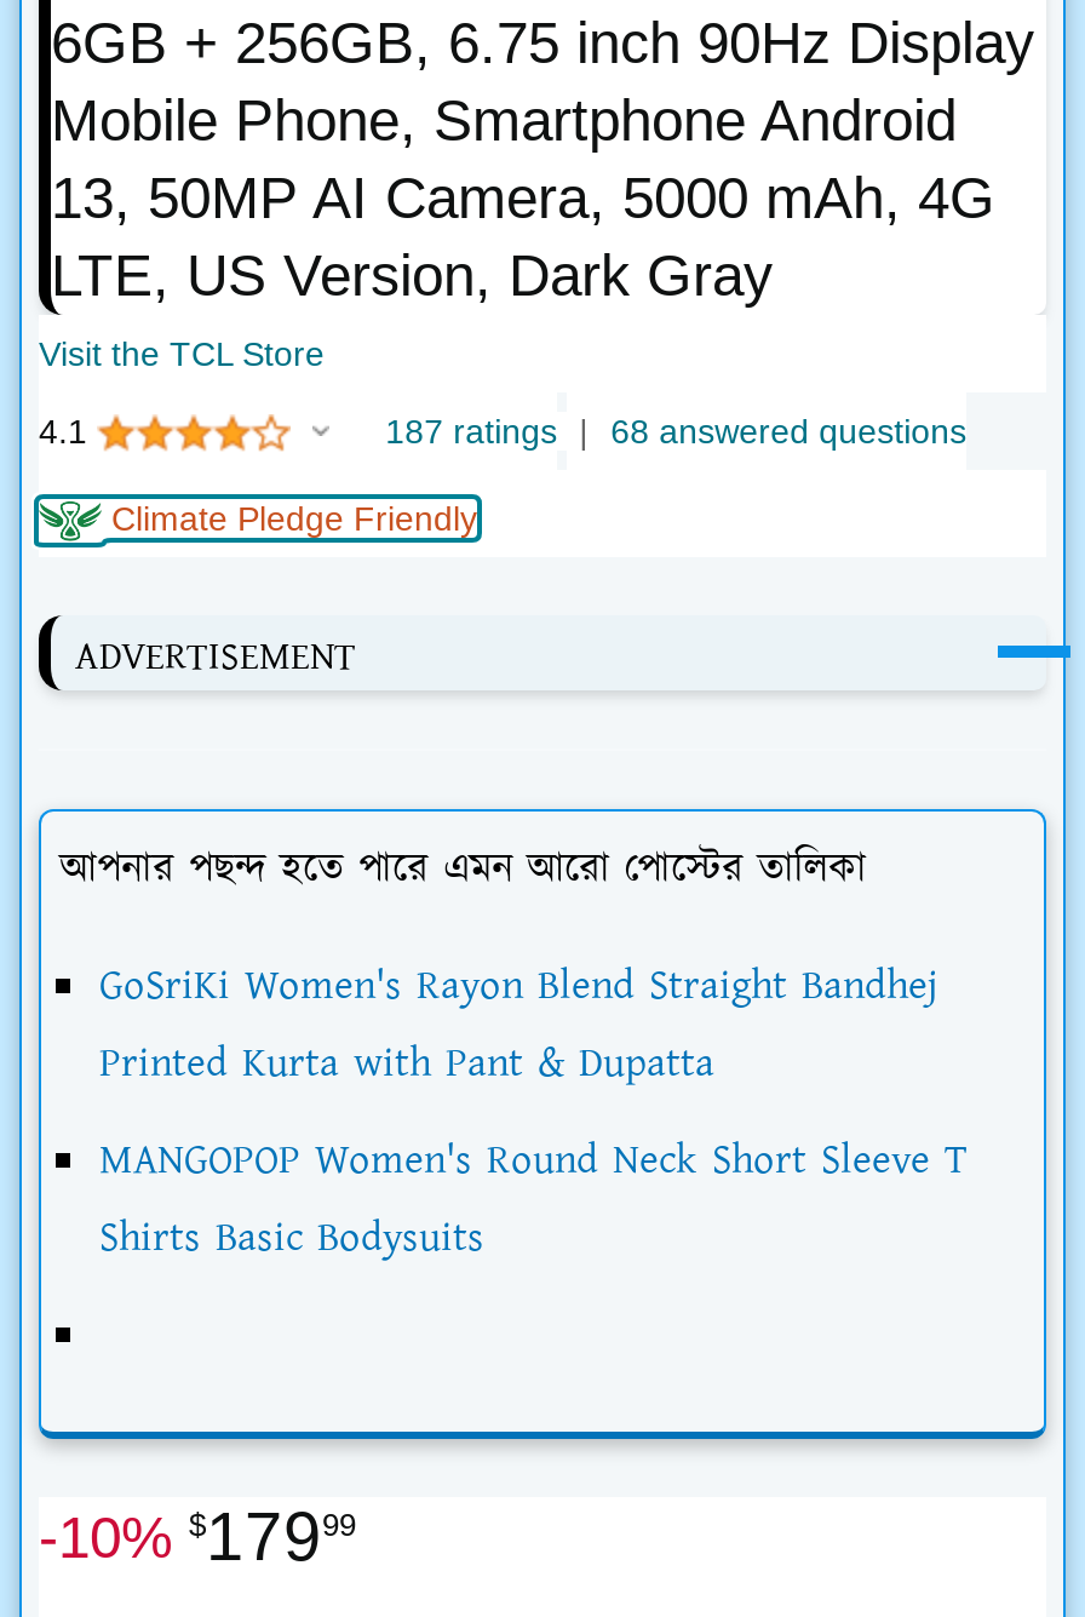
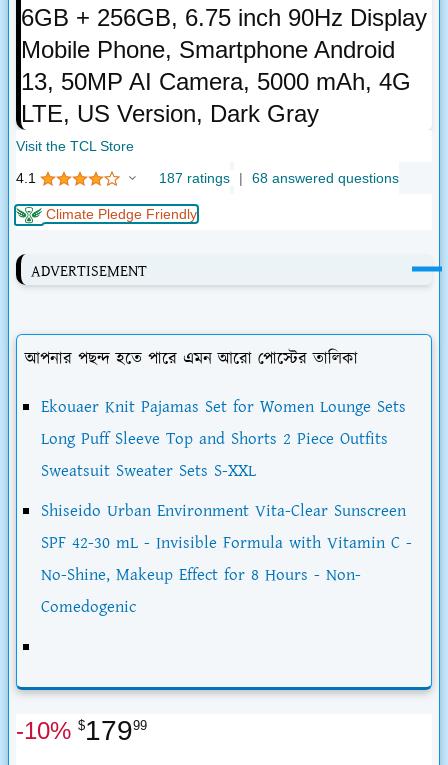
[99,956,937,1092] GoSriKi Women's Rayon Blend Straight Bandhej | Printed Kurta with Pant & Dupatta -> [41,395,406,483] Ekouaer Knit Pajamas Set for Women Lounge Sets | Long Puff Sleeve Top and Shorts 2 Piece Outfits | Sweatsuit Sweater Sets S-XXL
[99,1131,966,1266] MANGOPOP Women's Round Neck Short Sleeve T | Shirts Basic Bodysuits -> [41,499,412,619] Shiseido Urban Environment Vita-Clear Sunscreen | SPF 42-30 mL - Invisible Formula with Vitamin C - | No-Shine, Makeup Effect for 8 Hours - Non- | Comedogenic

